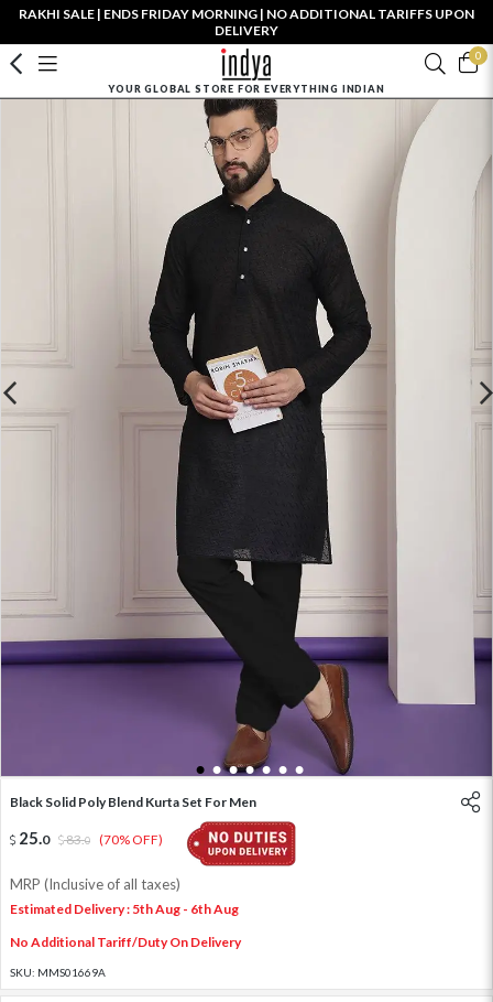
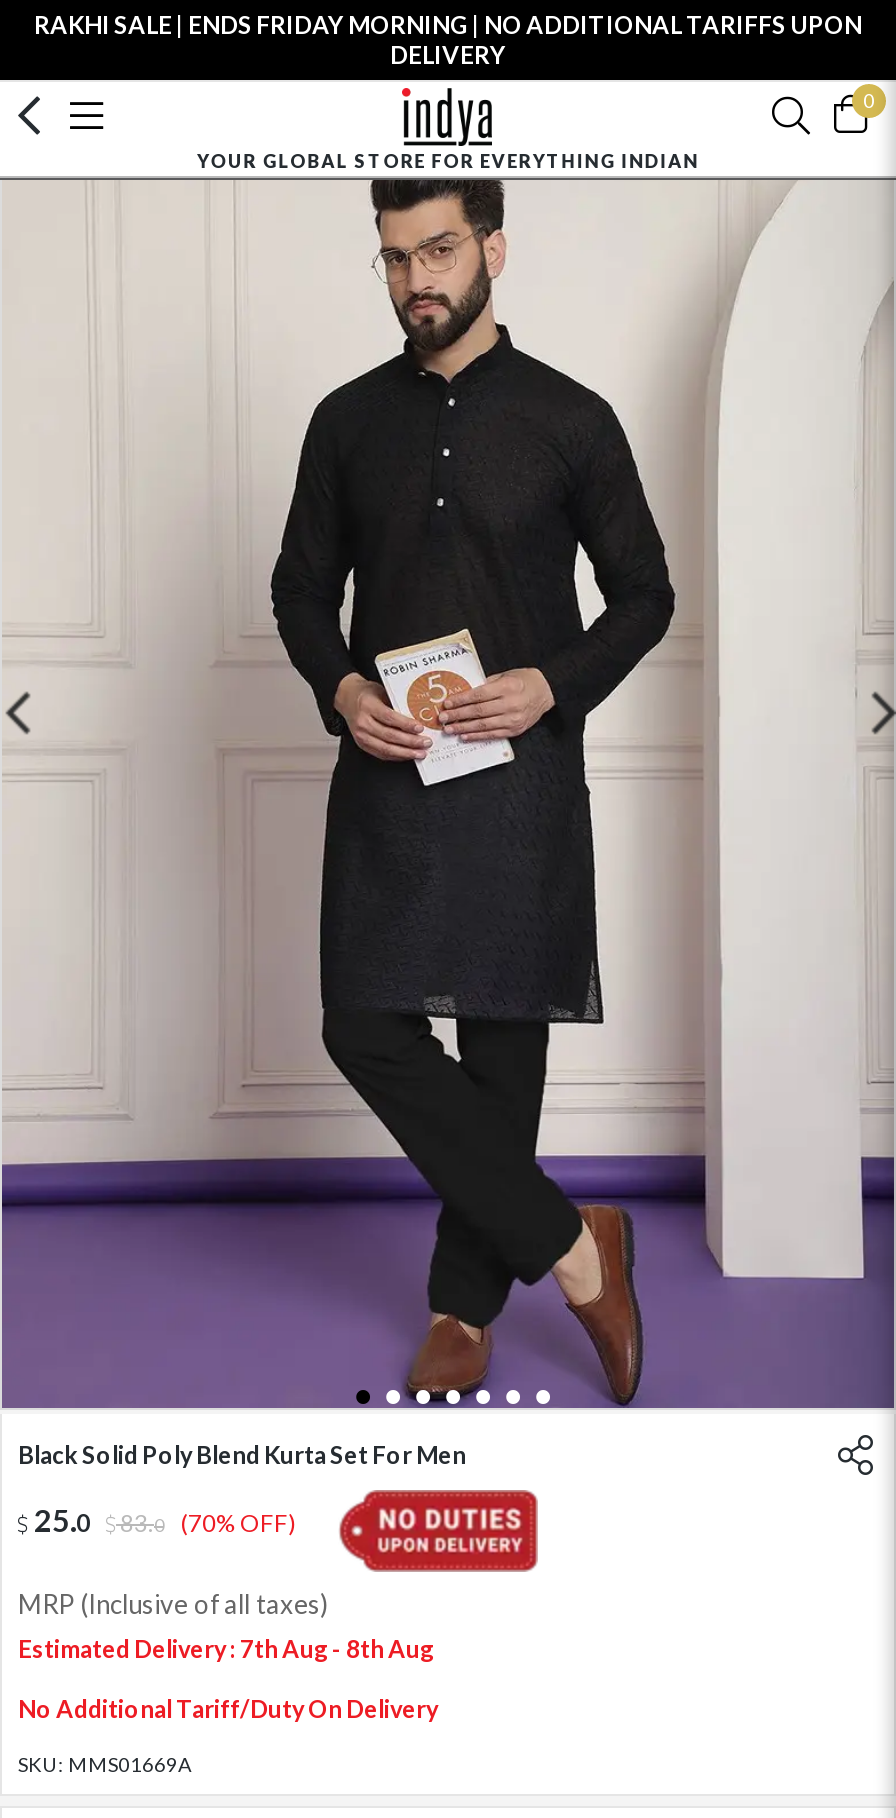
[10,901,239,917] Estimated Delivery : 5th Aug - 6th Aug -> [18,1634,434,1664] Estimated Delivery : 7th Aug - 8th Aug

